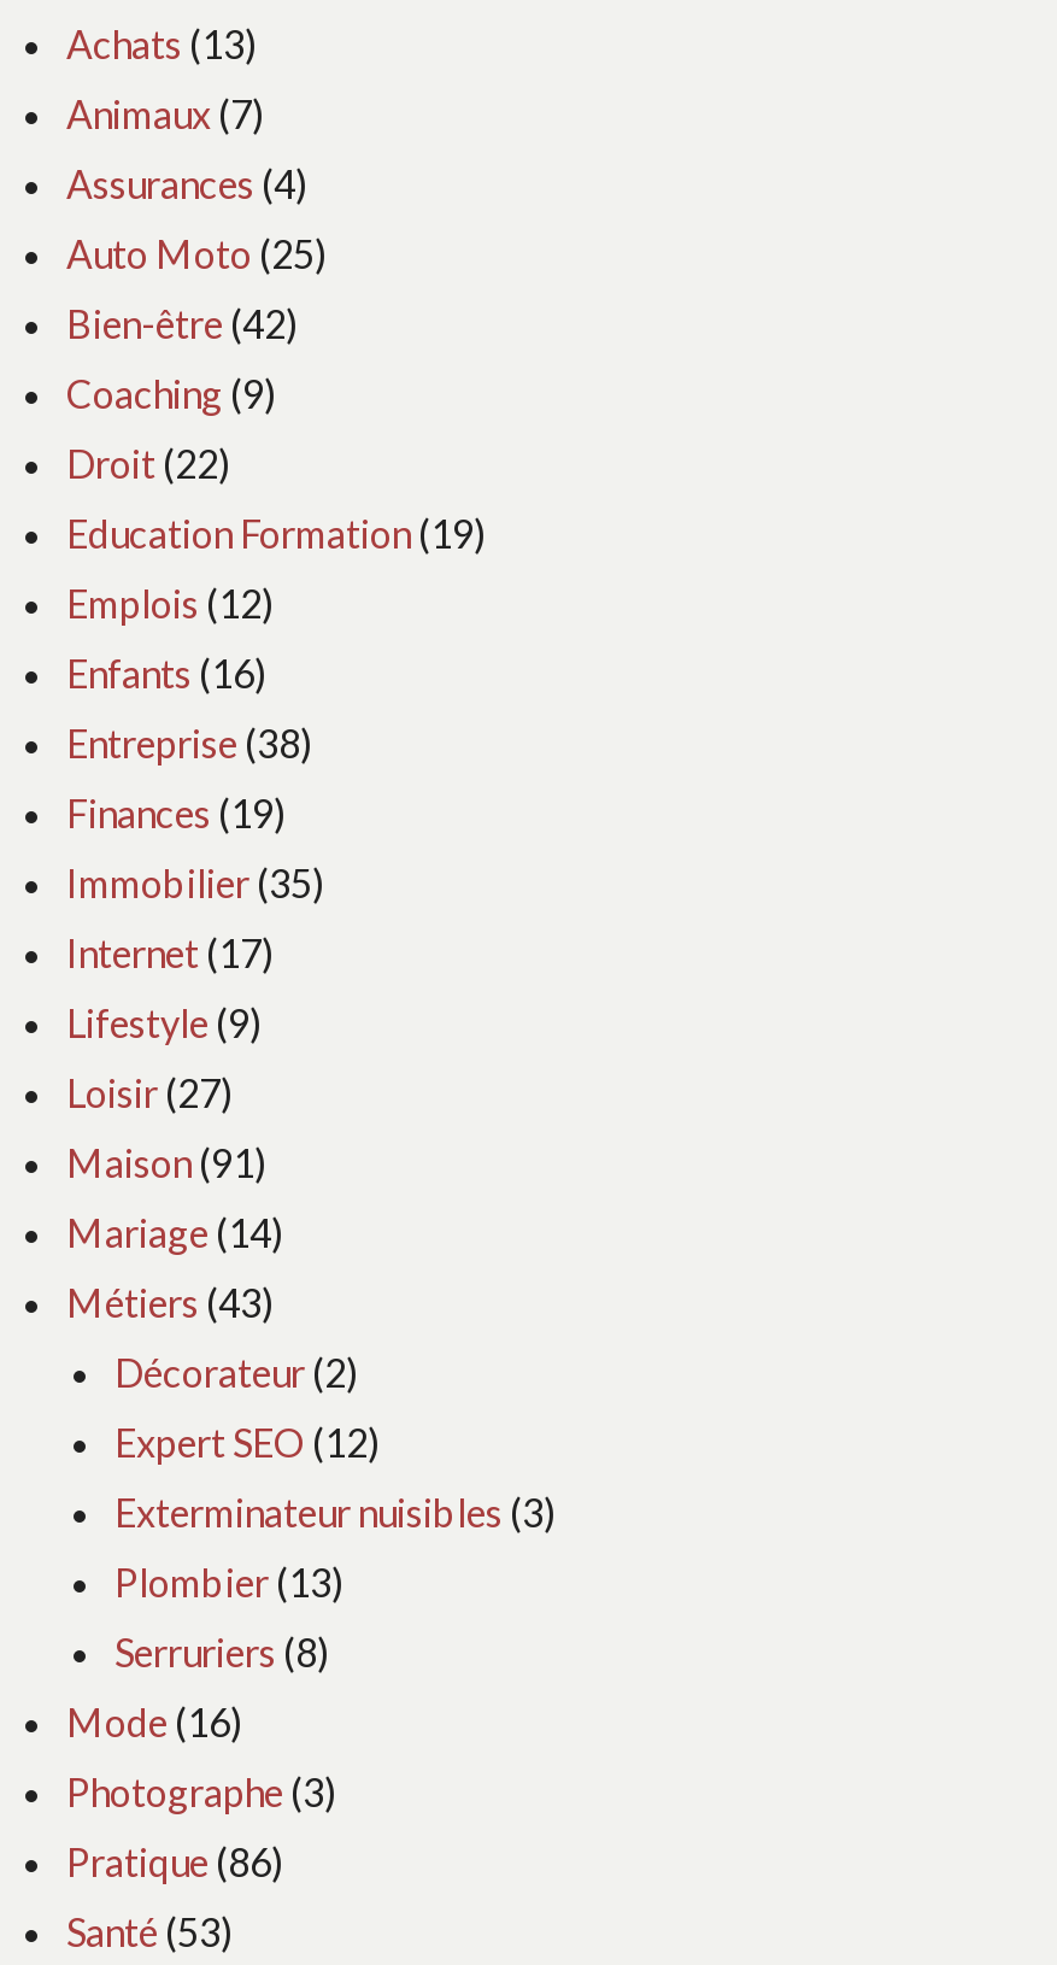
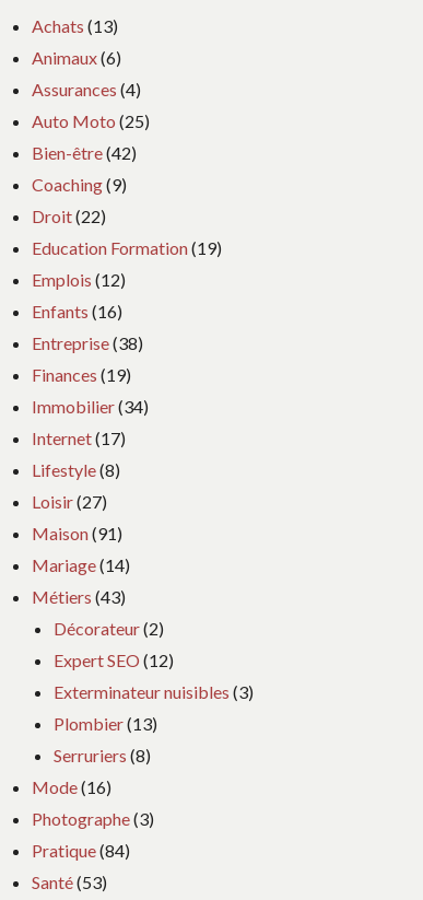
[66,90,264,136] Animaux (7) -> [32,47,121,68] Animaux (6)
[66,859,324,905] Immobilier (35) -> [32,396,149,416] Immobilier (34)
[66,999,262,1045] Lifestyle (9) -> [32,459,120,480] Lifestyle (8)
[66,1838,283,1884] Pratique (86) -> [32,840,130,860] Pratique (84)

